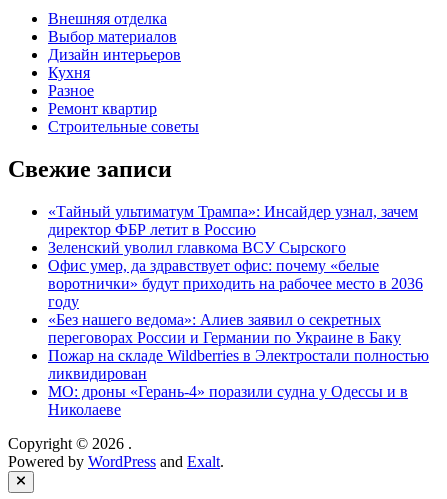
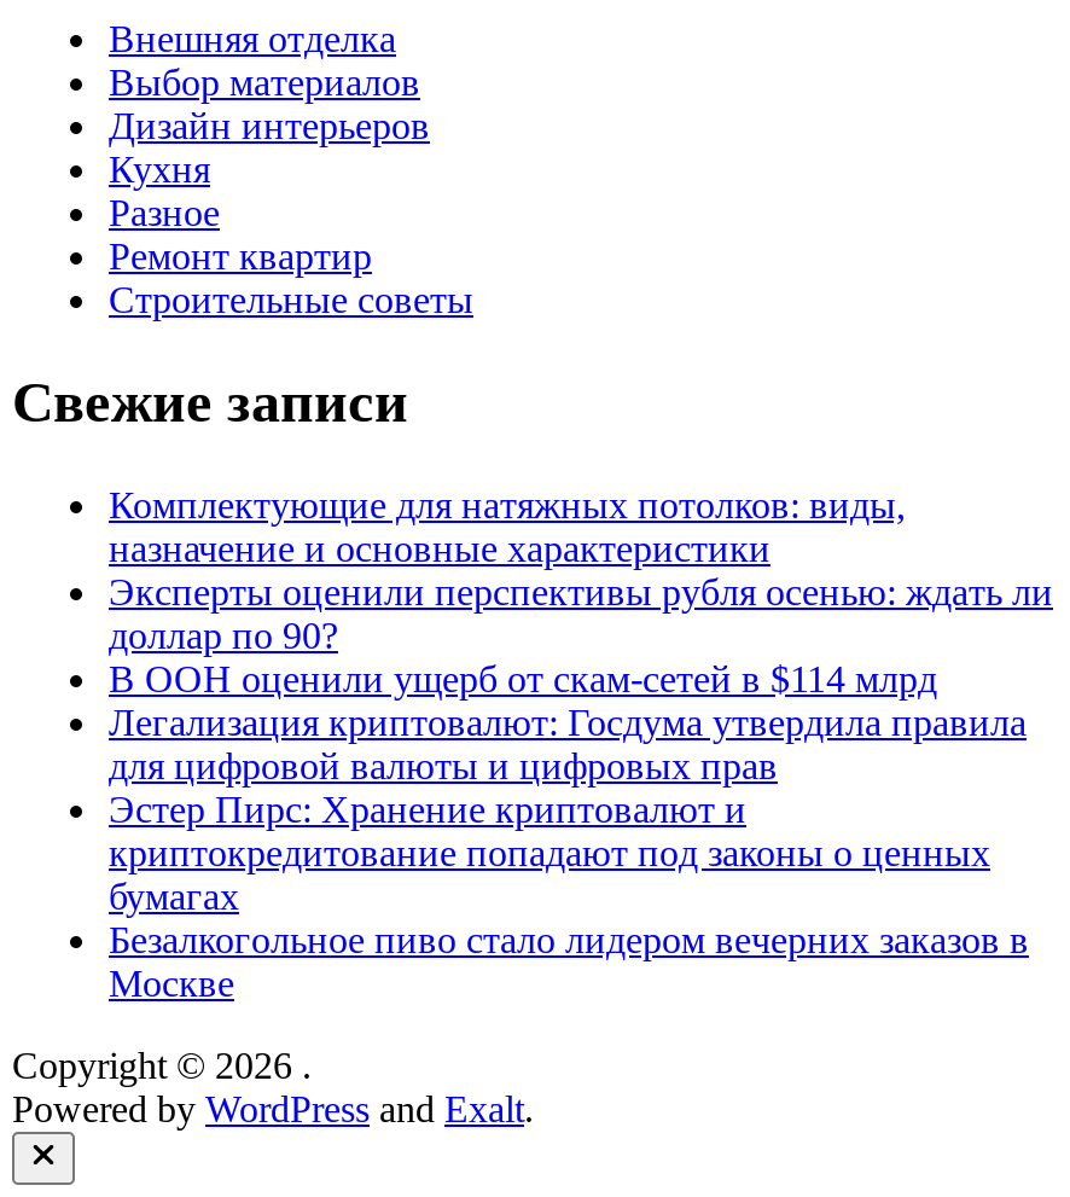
[48,203,429,418] «Тайный ультиматум Трампа»: Инсайдер узнал, зачем | директор ФБР летит в Россию | Зеленский уволил главкома ВСУ Сырского | Офис умер, да здравствует офис: почему «белые | воротнички» будут приходить на рабочее место в 2036 | году | «Без нашего ведома»: Алиев заявил о секретных | переговорах России и Германии по Украине в Баку | Пожар на складе Wildberries в Электростали полностью | ликвидирован | МО: дроны «Герань-4» поразили судна у Одессы и в | Николаеве -> [109,484,1053,1004] Комплектующие для натяжных потолков: виды, | назначение и основные характеристики | Эксперты оценили перспективы рубля осенью: ждать ли | доллар по 90? | В ООН оценили ущерб от скам-сетей в $114 млрд | Легализация криптовалют: Госдума утвердила правила | для цифровой валюты и цифровых прав | Эстер Пирс: Хранение криптовалют и | криптокредитование попадают под законы о ценных | бумагах | Безалкогольное пиво стало лидером вечерних заказов в | Москве

